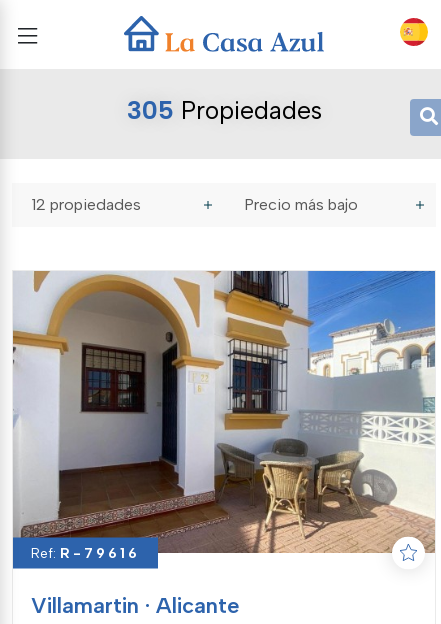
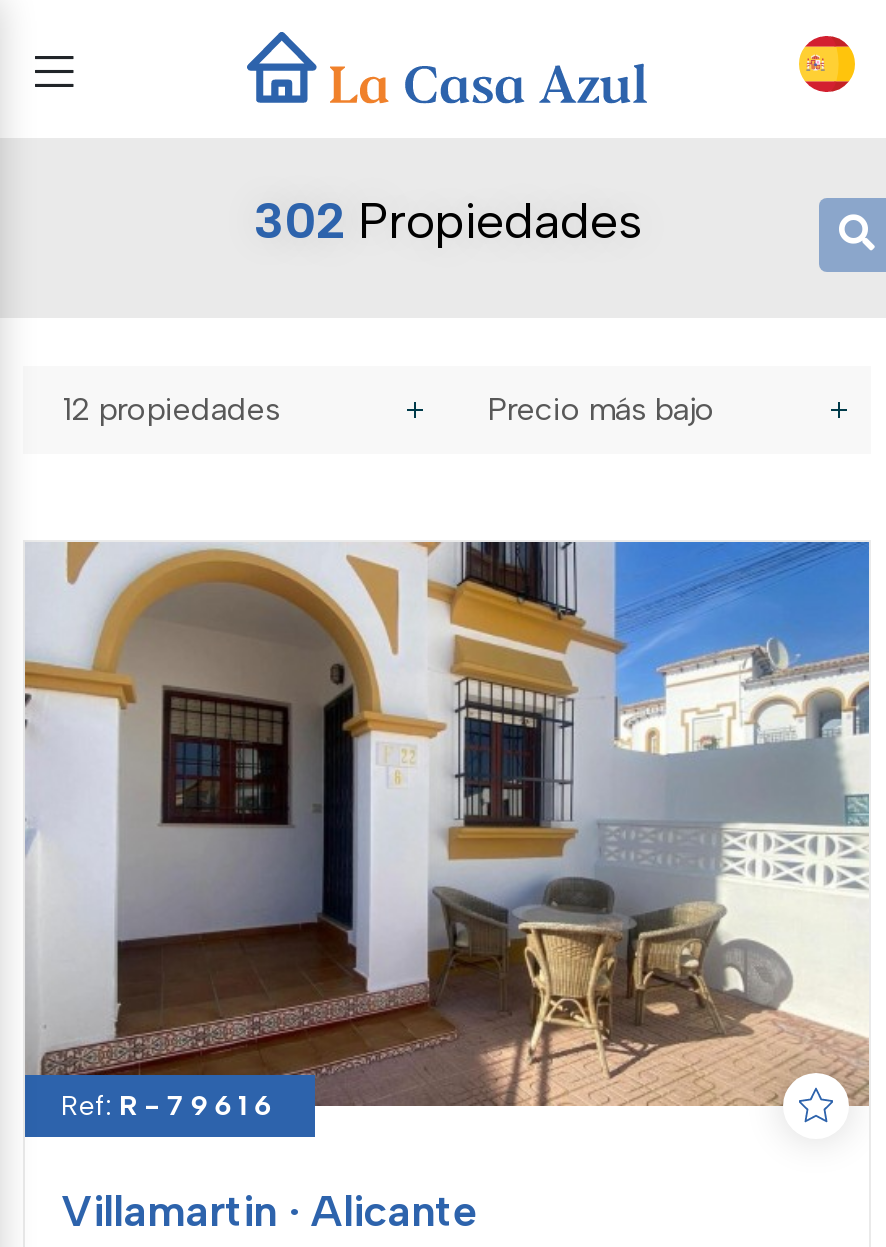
[126,95,321,125] 305 Propiedades -> [254,190,640,250] 302 Propiedades

